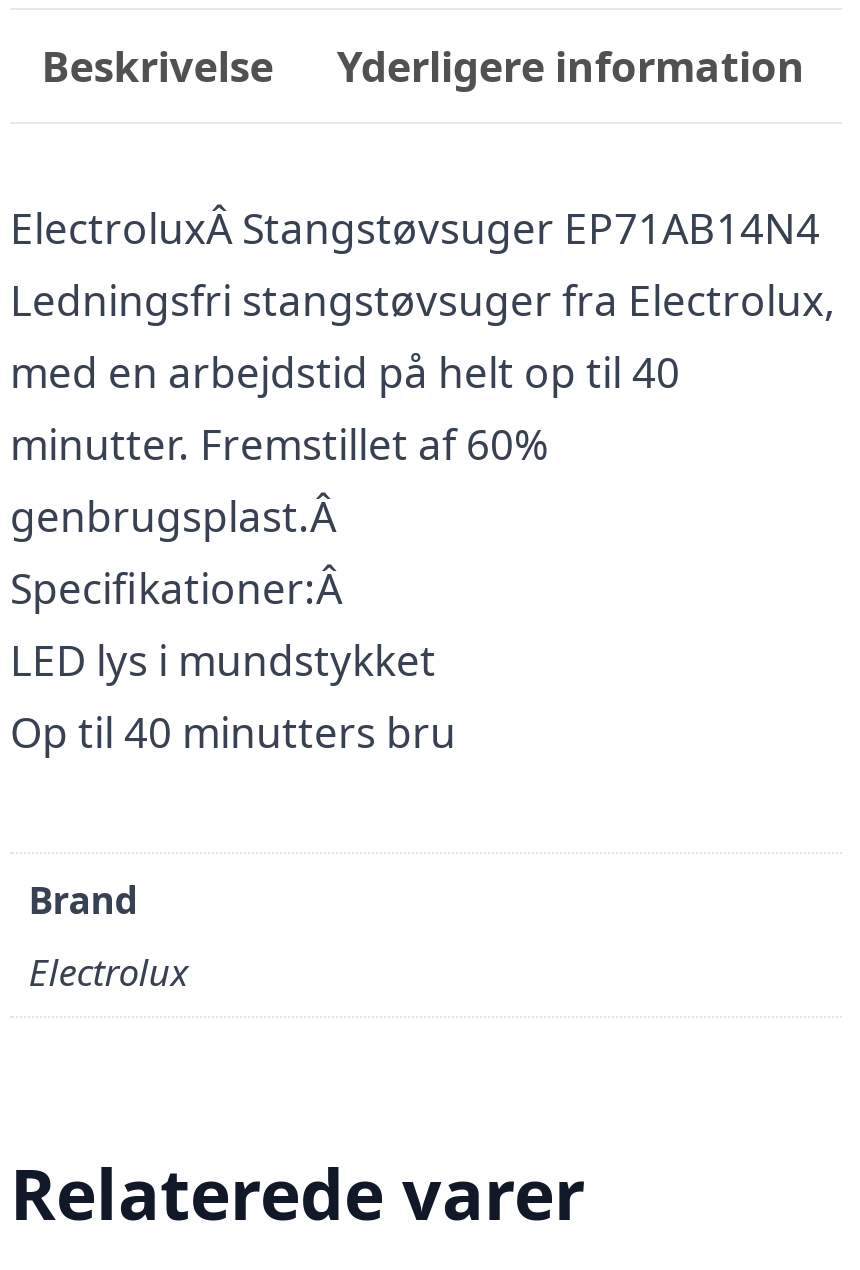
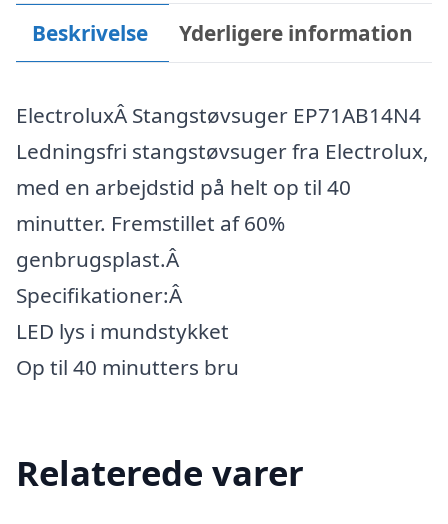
[28,874,188,996] Brand | Electrolux -> none

